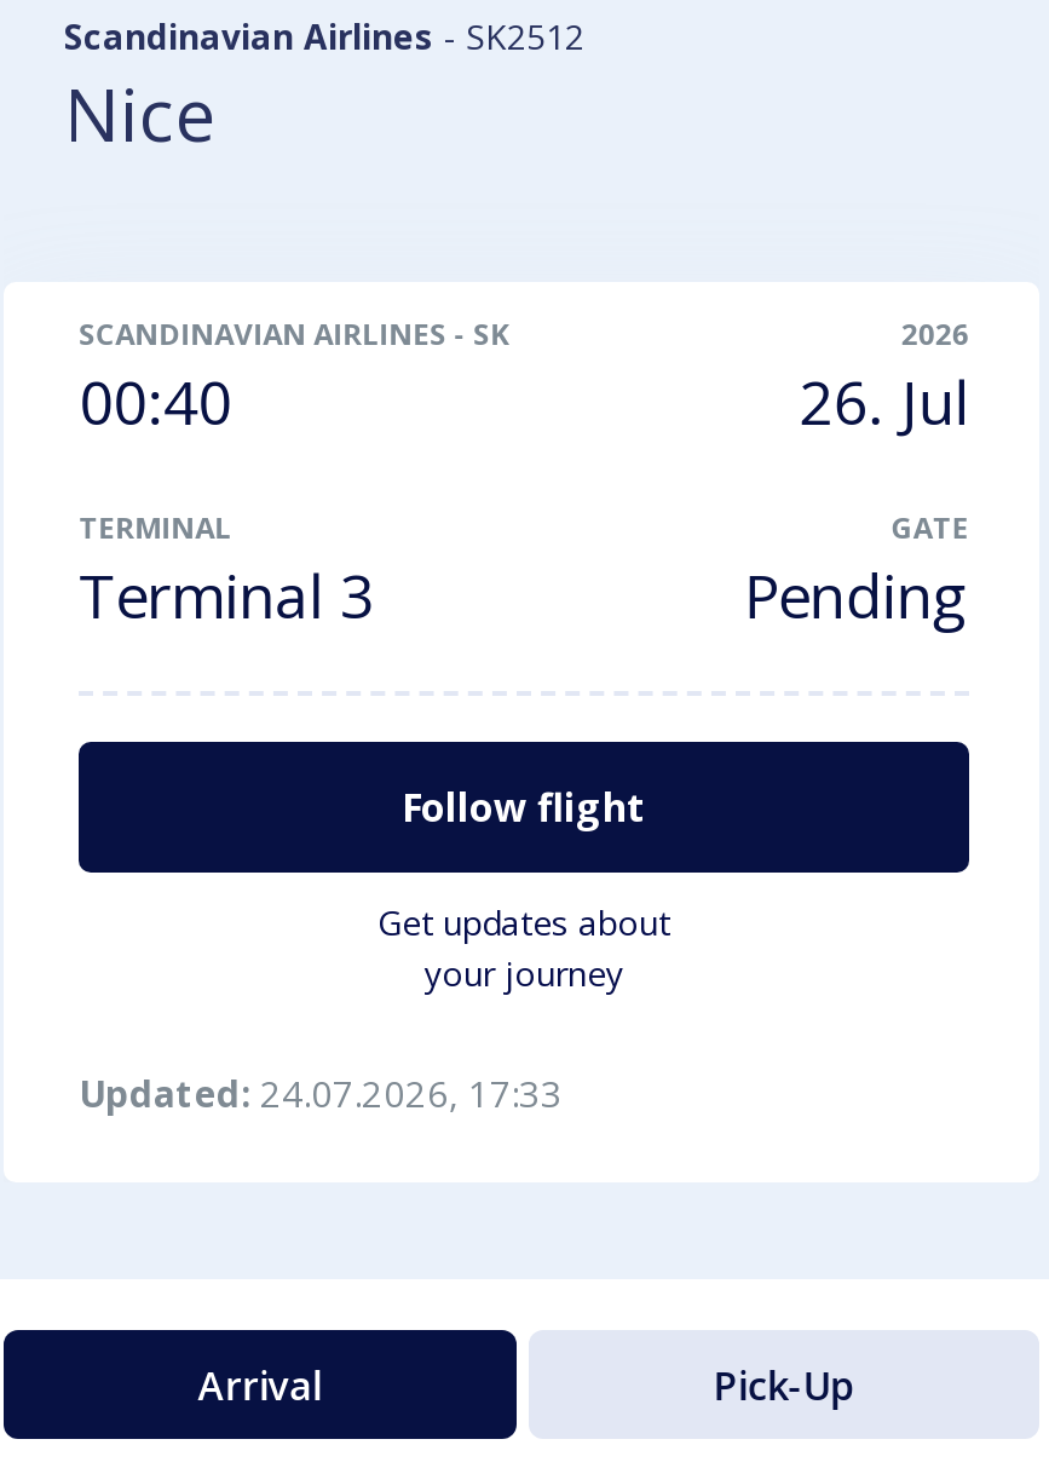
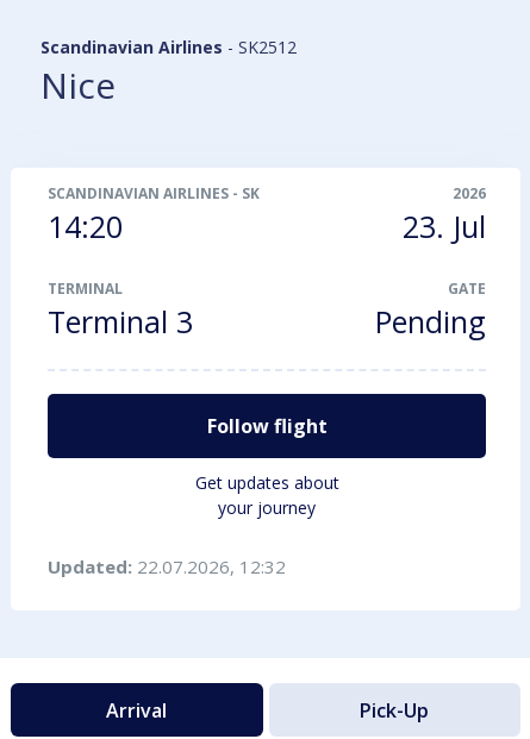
[79,359,232,442] 00:40 -> [48,206,123,246] 14:20
[799,359,969,442] 26. Jul -> [402,206,486,246] 23. Jul
[79,1069,563,1117] Updated: 24.07.2026, 17:33 -> [48,555,286,578] Updated: 22.07.2026, 12:32

